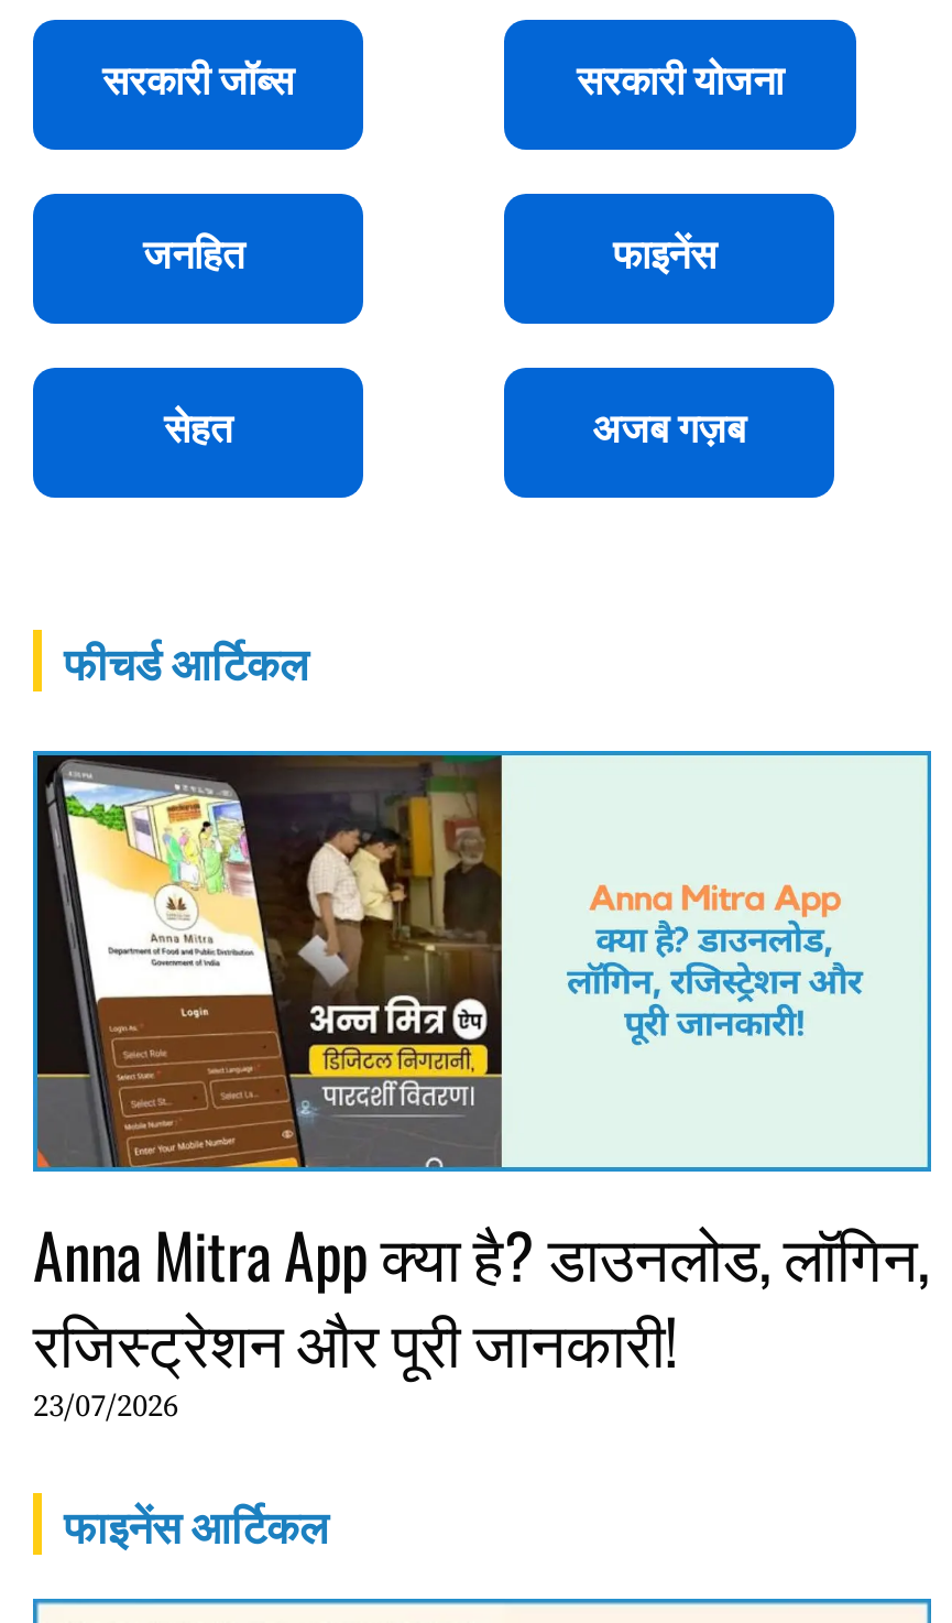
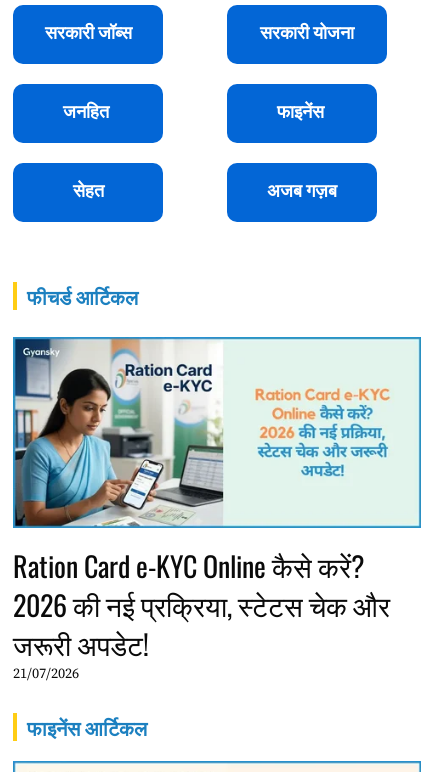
[37,753,504,1105] [image] -> [14,338,226,527] [image]
[566,865,865,1048] [image] -> [254,388,390,477] [image]
[33,1209,929,1427] Anna Mitra App क्या है? डाउनलोड, लॉगिन, | रजिस्ट्रेशन और पूरी जानकारी! | 23/07/2026 -> [13,545,390,683] Ration Card e-KYC Online कैसे करें? | 2026 की नई प्रक्रिया, स्टेटस चेक और | जरूरी अपडेट! | 21/07/2026

